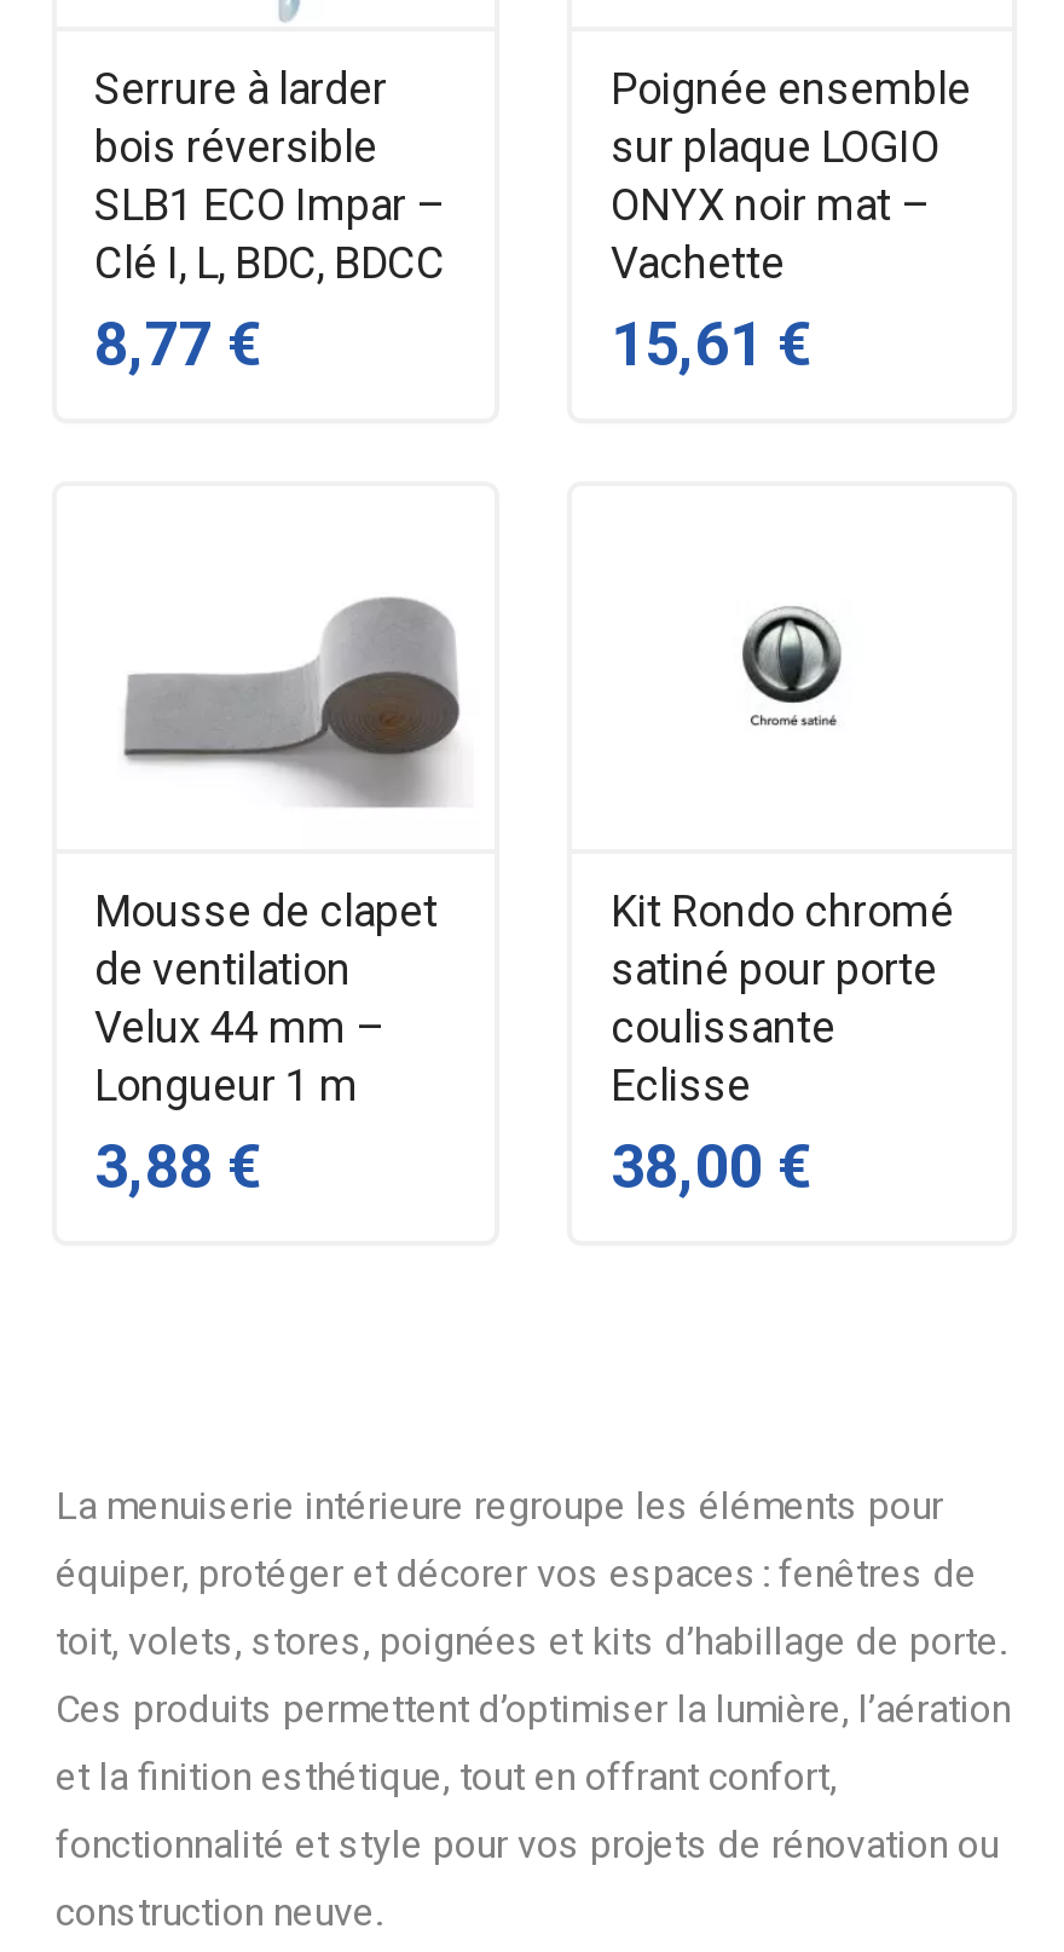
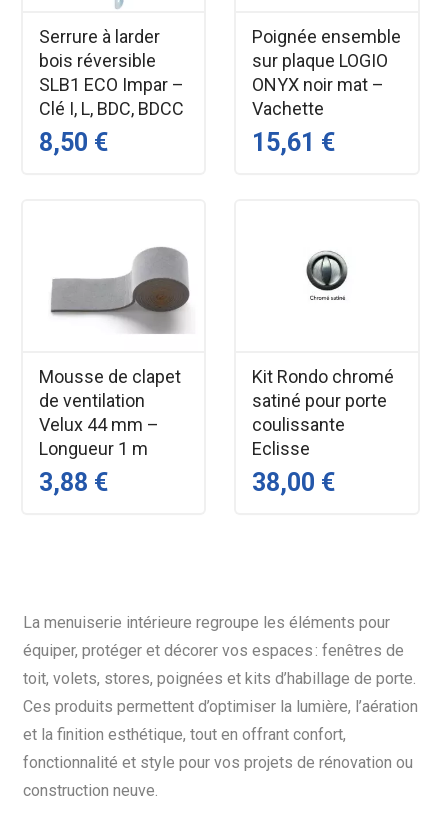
[94,310,261,380] 8,77 € -> [38,128,107,157] 8,50 €

